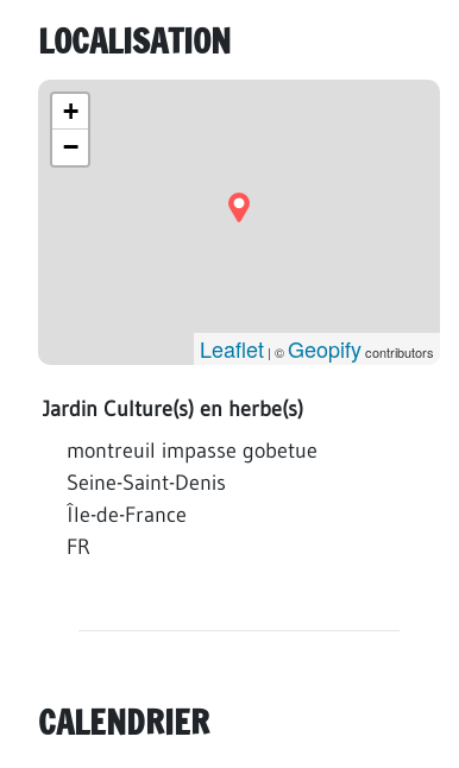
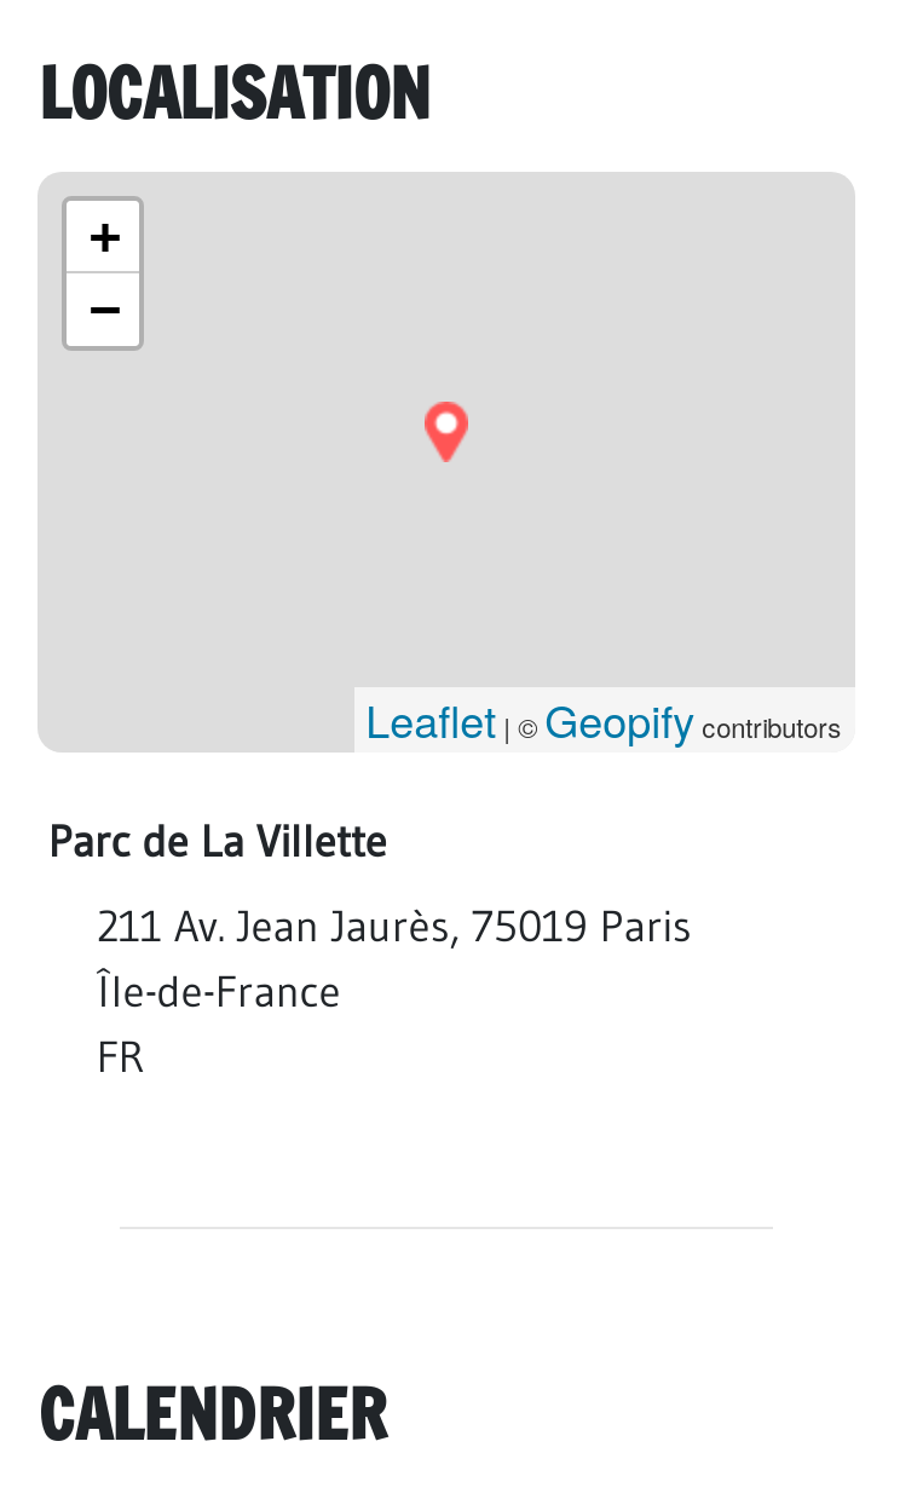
[43,396,304,422] Jardin Culture(s) en herbe(s) -> [48,815,387,869] Parc de La Villette
[67,437,318,496] montreuil impasse gobetue | Seine-Saint-Denis -> [96,900,691,953] 211 Av. Jean Jaurès, 75019 Paris

